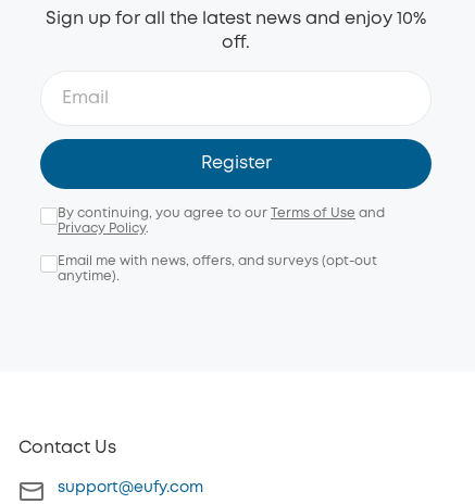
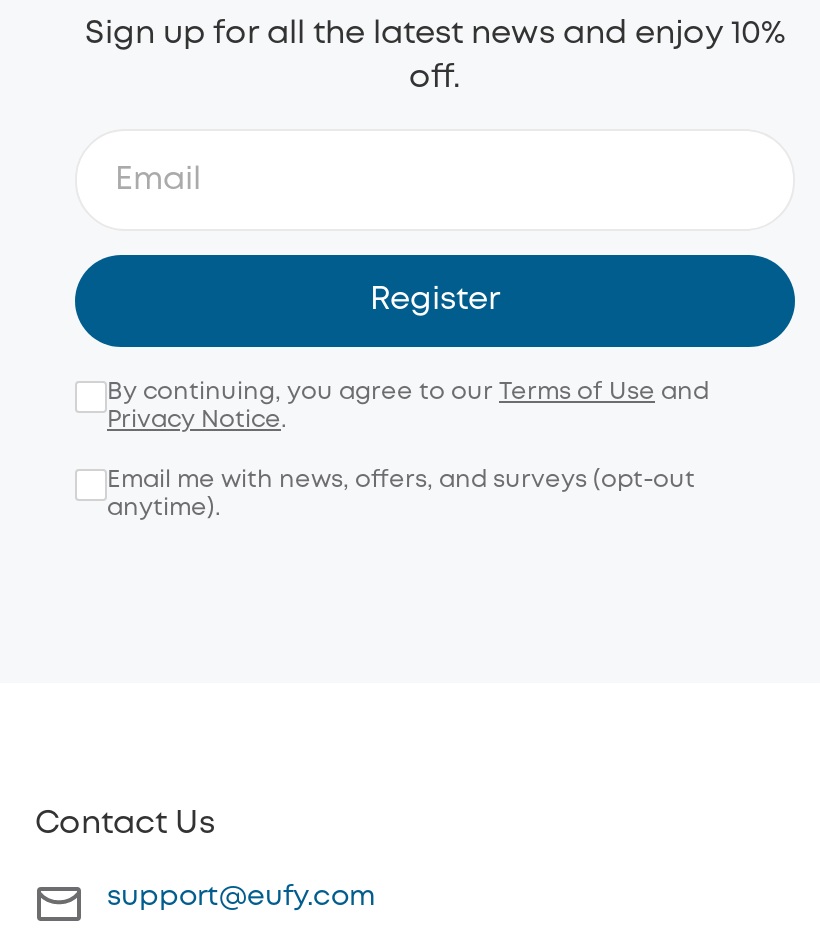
[58,222,149,234] Privacy Policy. -> [107,408,287,430] Privacy Notice.

